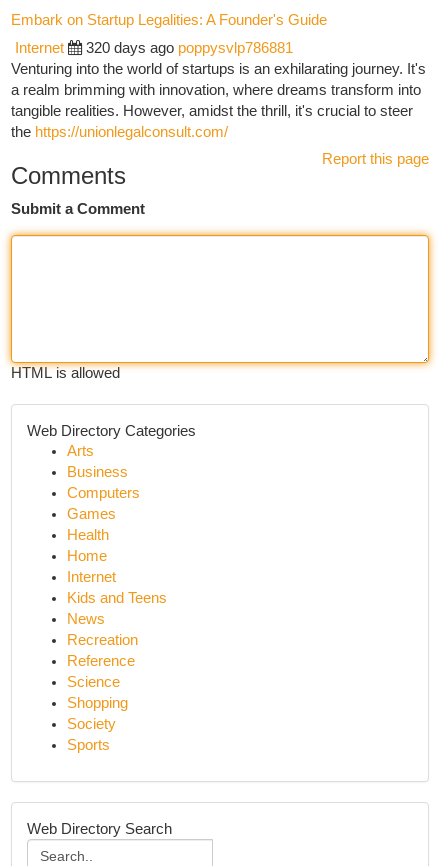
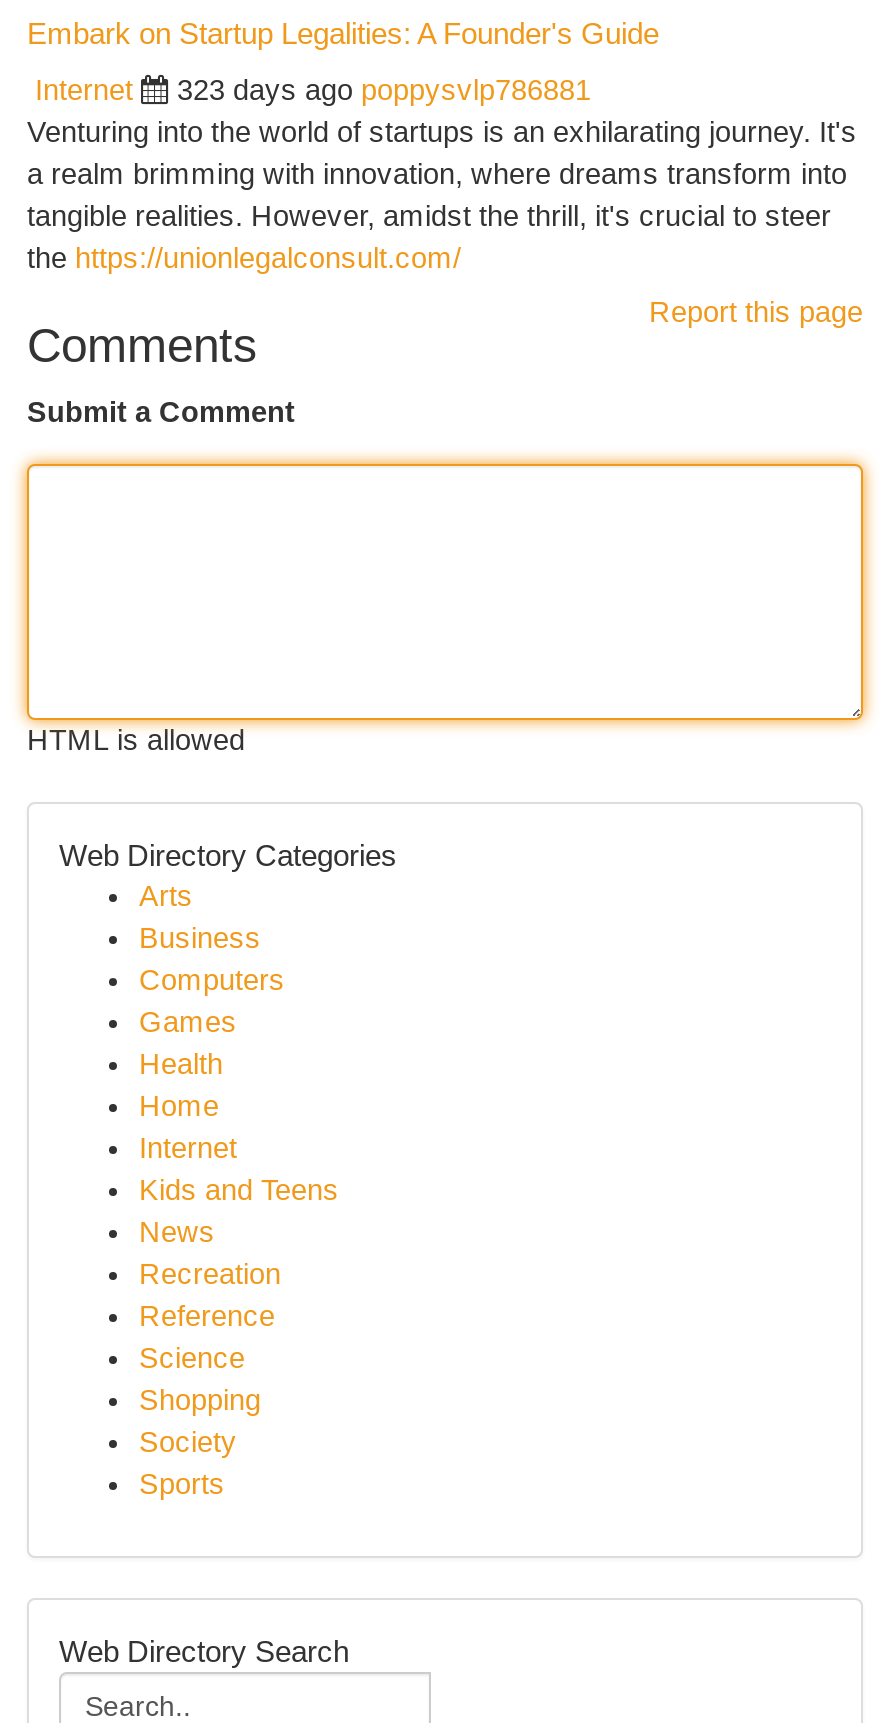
[86,40,293,56] 320 days ago poppysvlp786881 -> [177,74,591,106] 323 days ago poppysvlp786881

